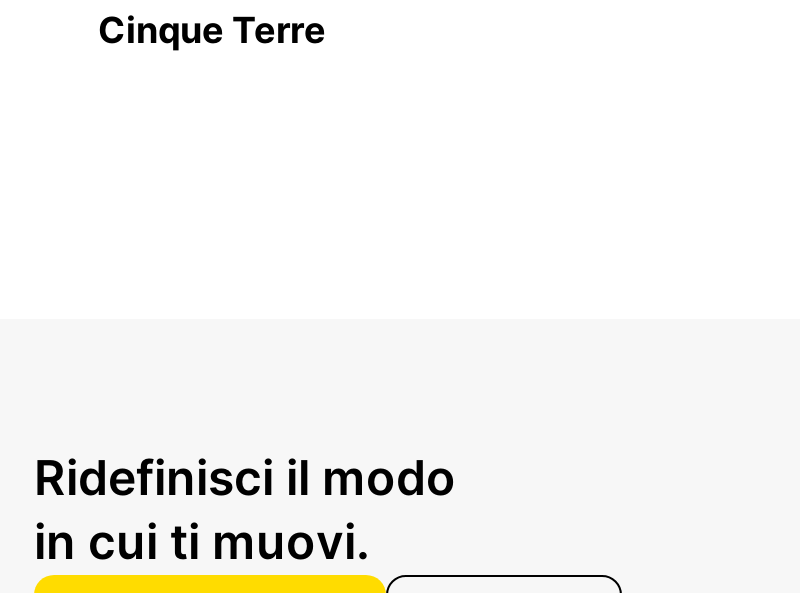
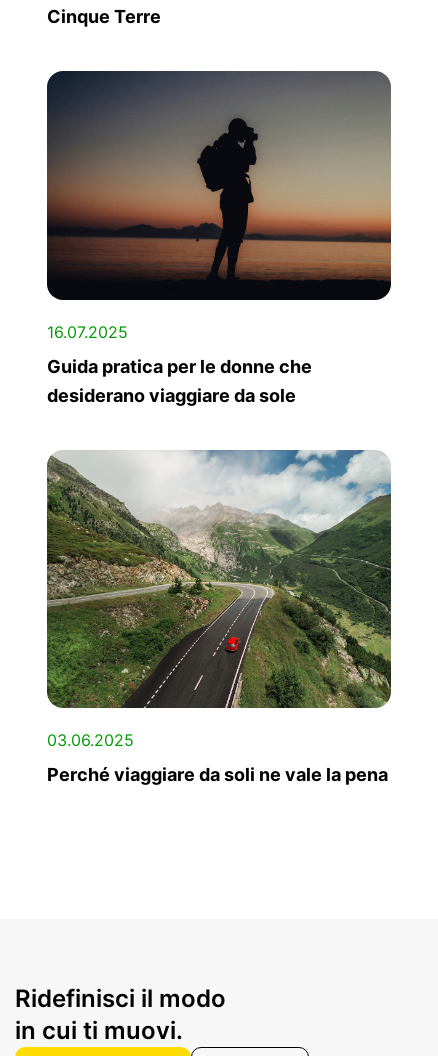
none -> [46,70,392,406] [image] | 16.07.2025 | Guida pratica per le donne che | desiderano viaggiare da sole
none -> [46,449,392,785] [image] | 03.06.2025 | Perché viaggiare da soli ne vale la pena

